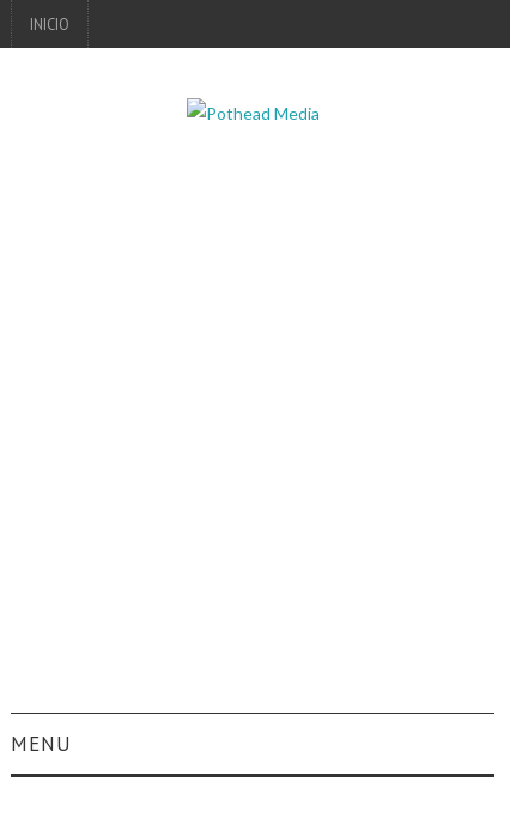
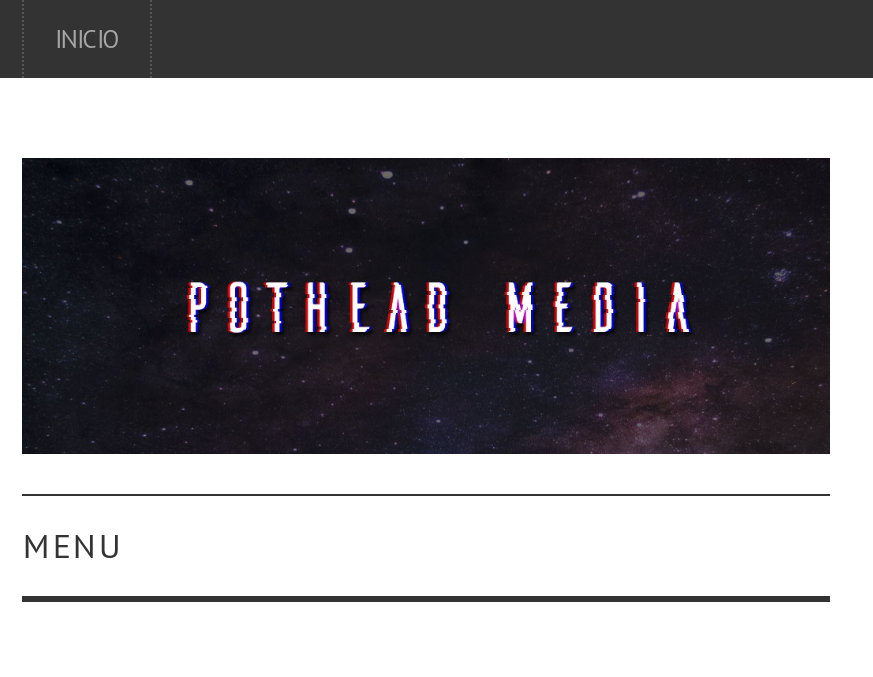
none -> [20,156,832,456] [image]

